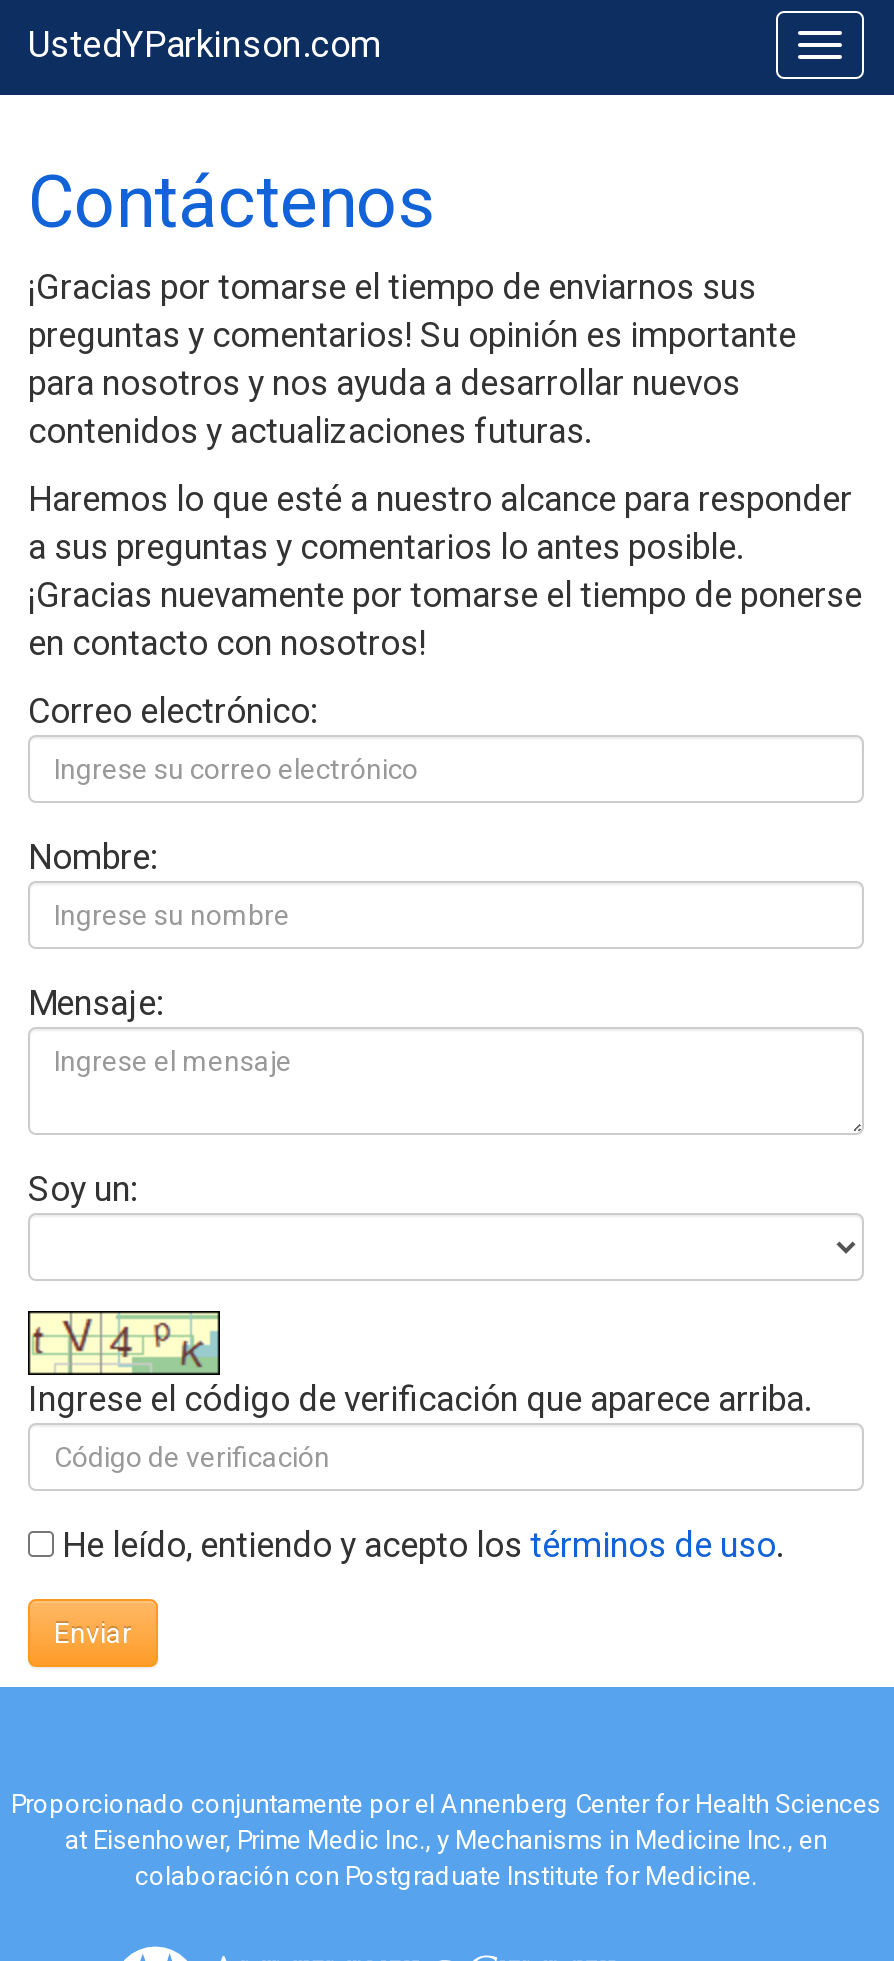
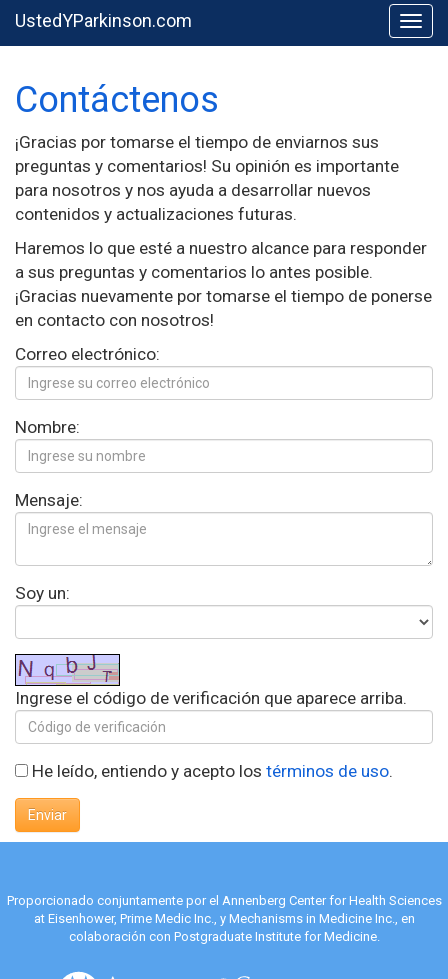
[30,1311,238,1375] [image] -> [16,653,121,686] [image]

